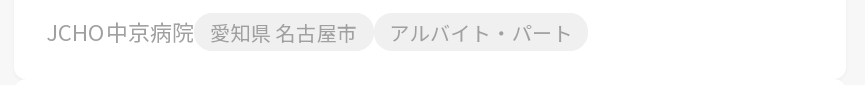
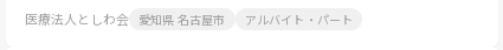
[46,15,357,47] JCHO中京病院 愛知県 名古屋市 -> [25,9,226,28] 医療法人としわ会 愛知県 名古屋市

